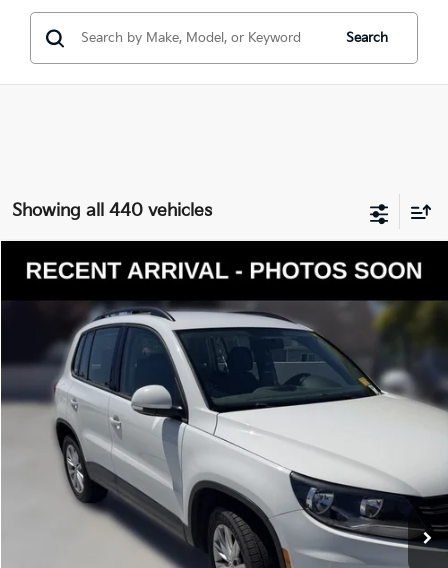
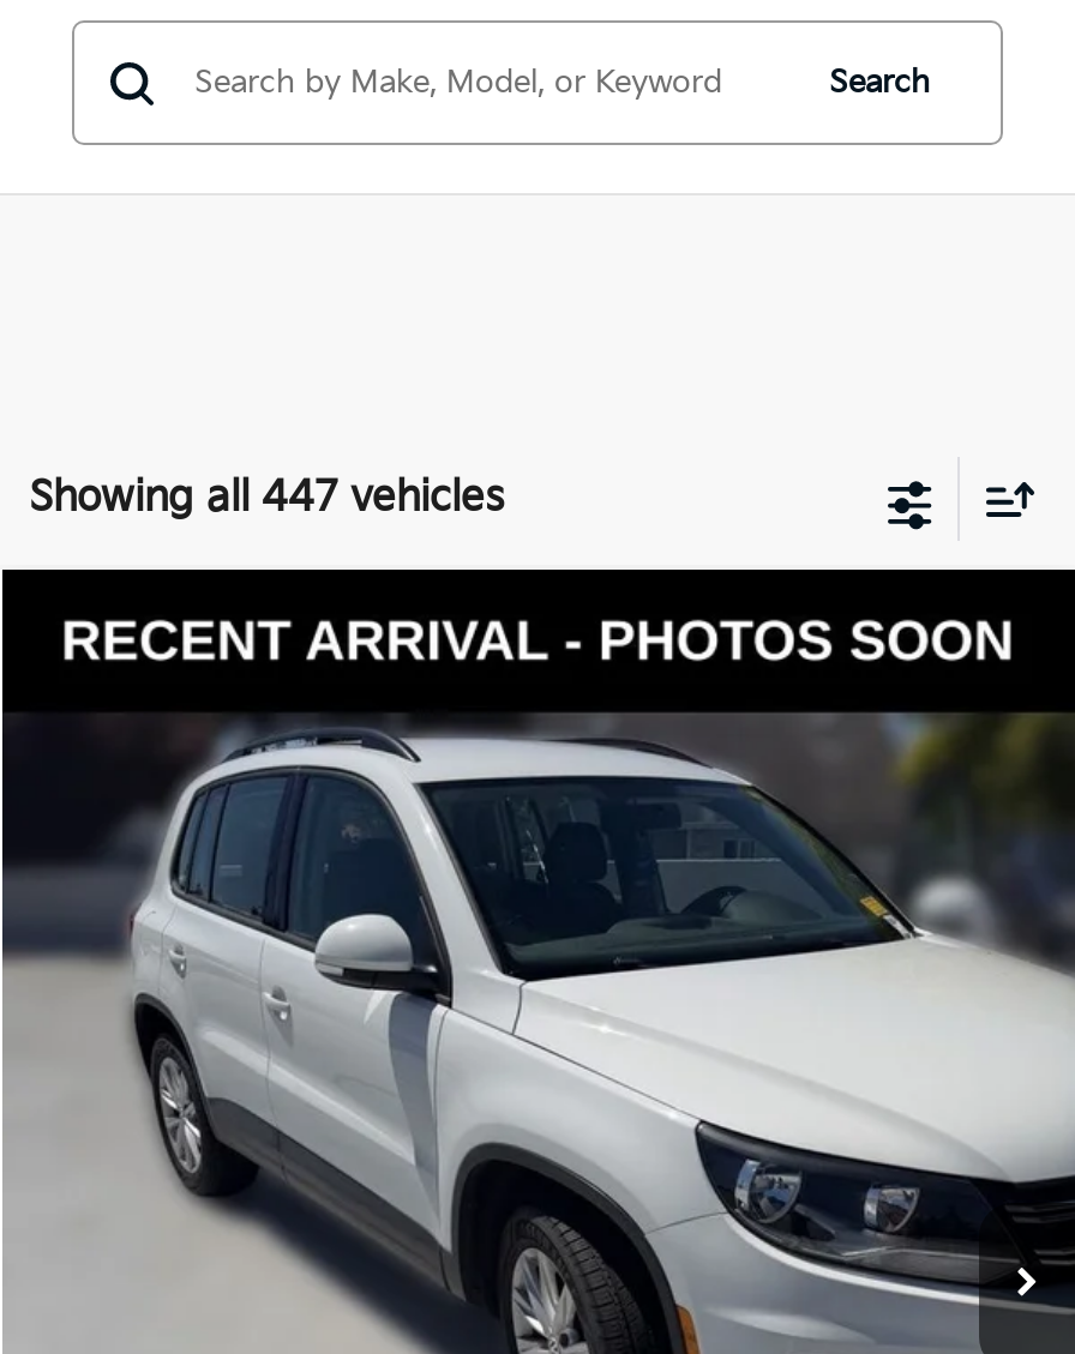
[12,201,212,221] Showing all 440 vehicles -> [29,474,504,522] Showing all 447 vehicles

